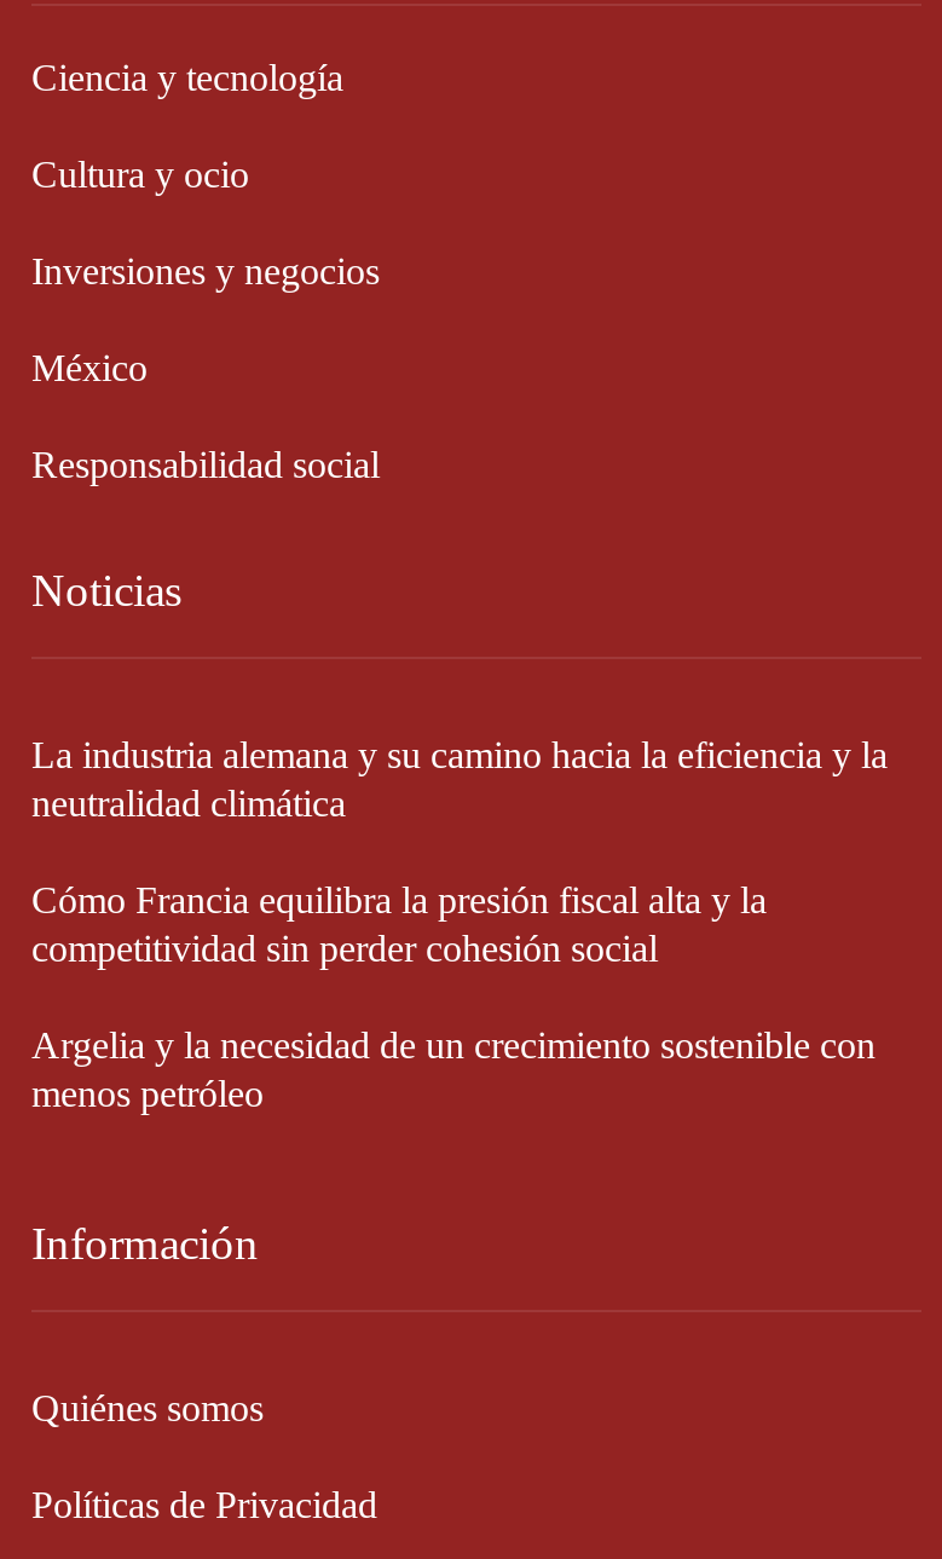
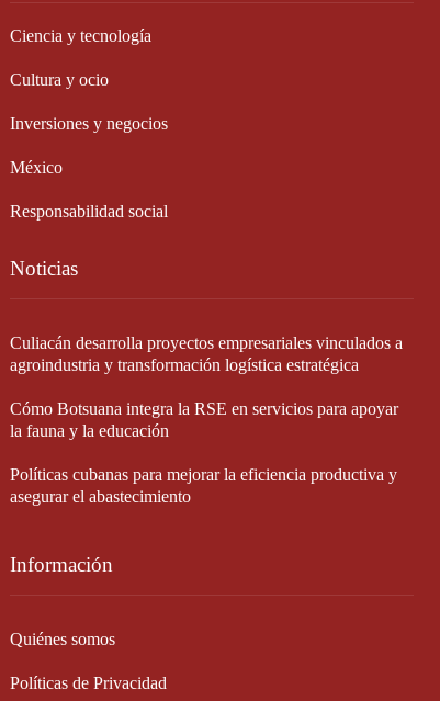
[31,735,888,825] La industria alemana y su camino hacia la eficiencia y la | neutralidad climática -> [10,333,403,374] Culiacán desarrolla proyectos empresariales vinculados a | agroindustria y transformación logística estratégica
[31,880,767,970] Cómo Francia equilibra la presión fiscal alta y la | competitividad sin perder cohesión social -> [10,399,398,440] Cómo Botsuana integra la RSE en servicios para apoyar | la fauna y la educación
[31,1026,875,1115] Argelia y la necesidad de un crecimiento sostenible con | menos petróleo -> [10,465,397,506] Políticas cubanas para mejorar la eficiencia productiva y | asegurar el abastecimiento

